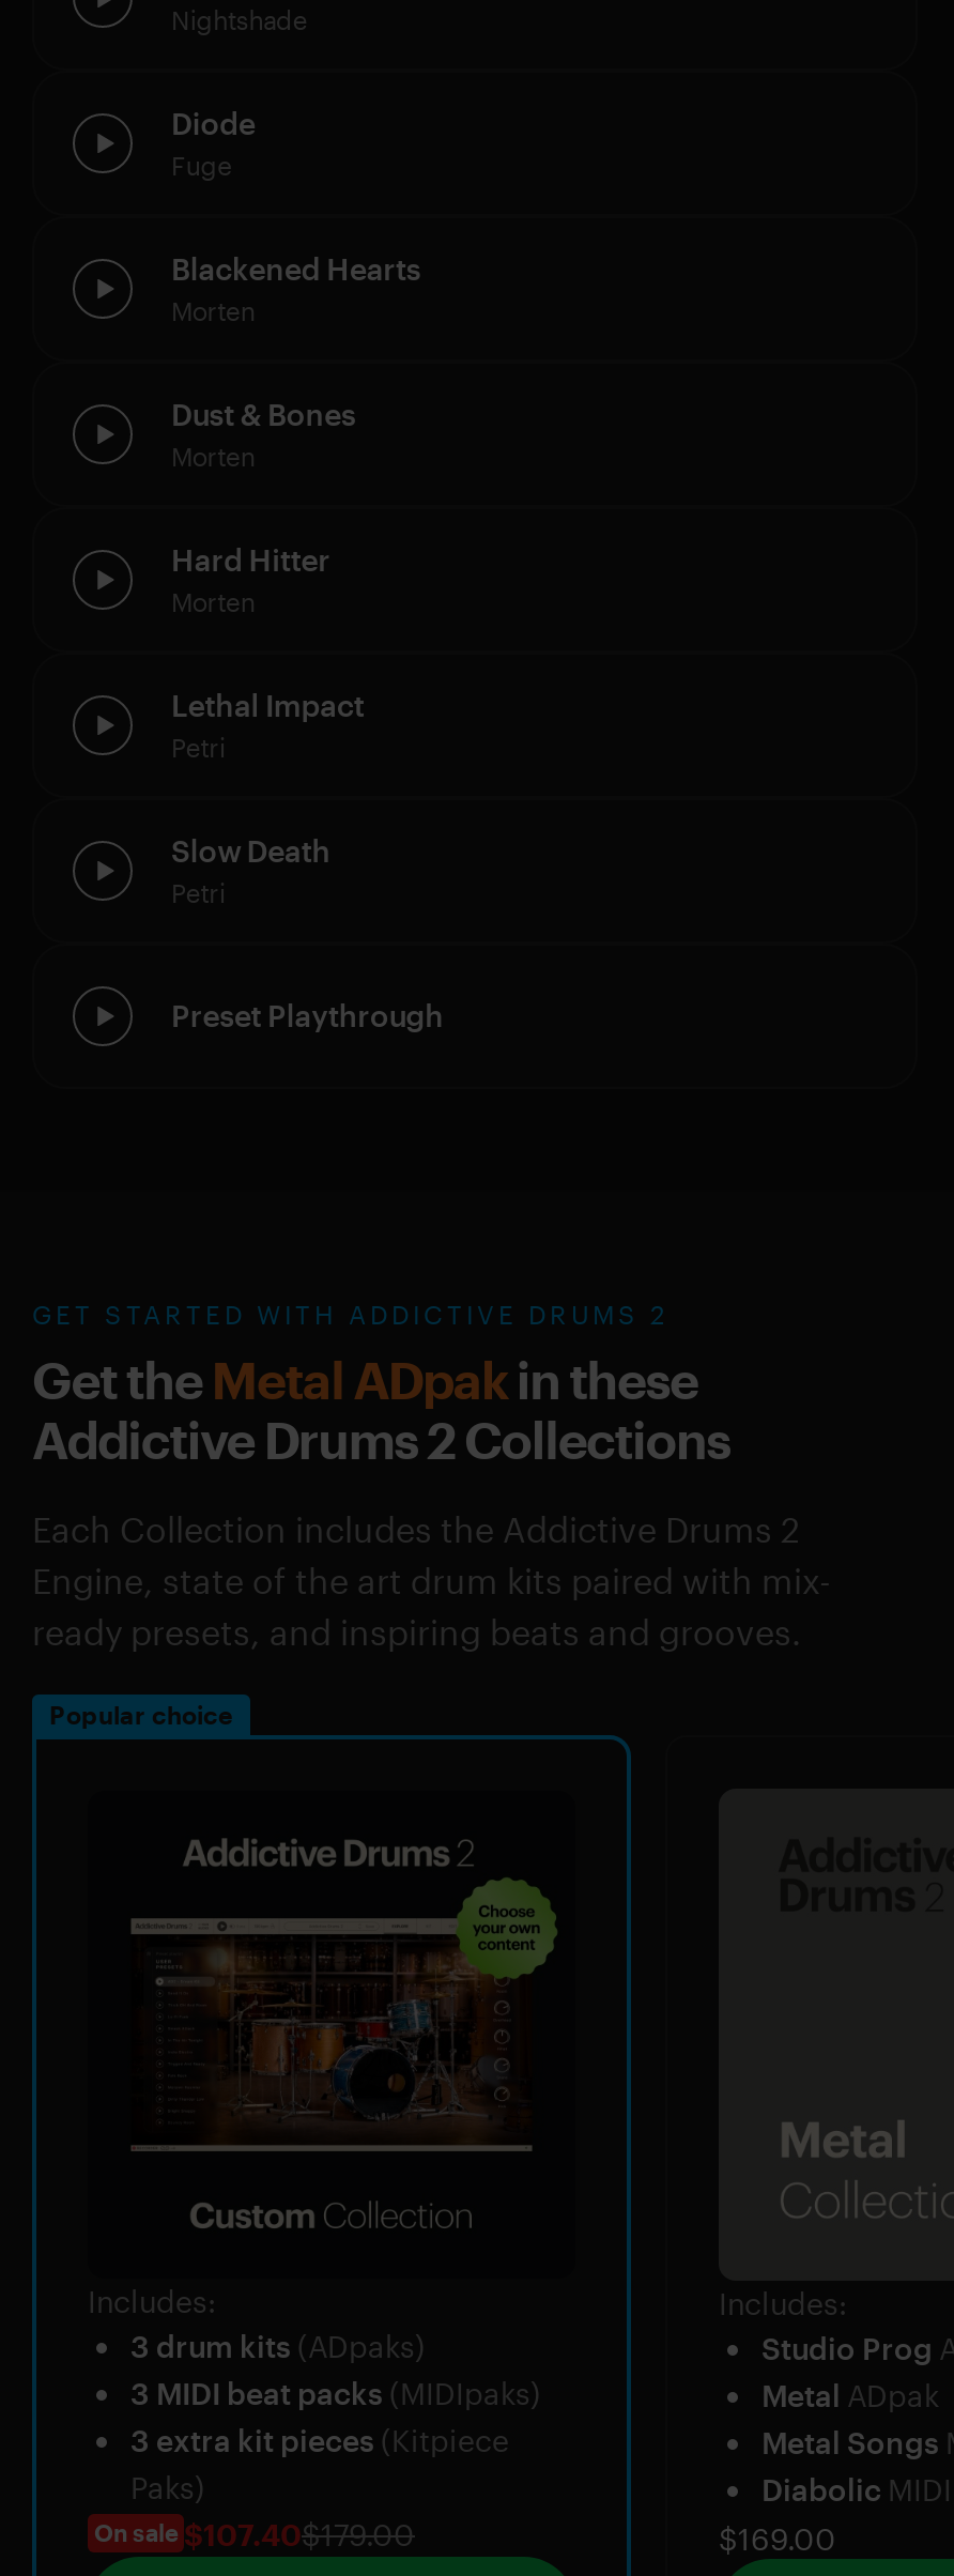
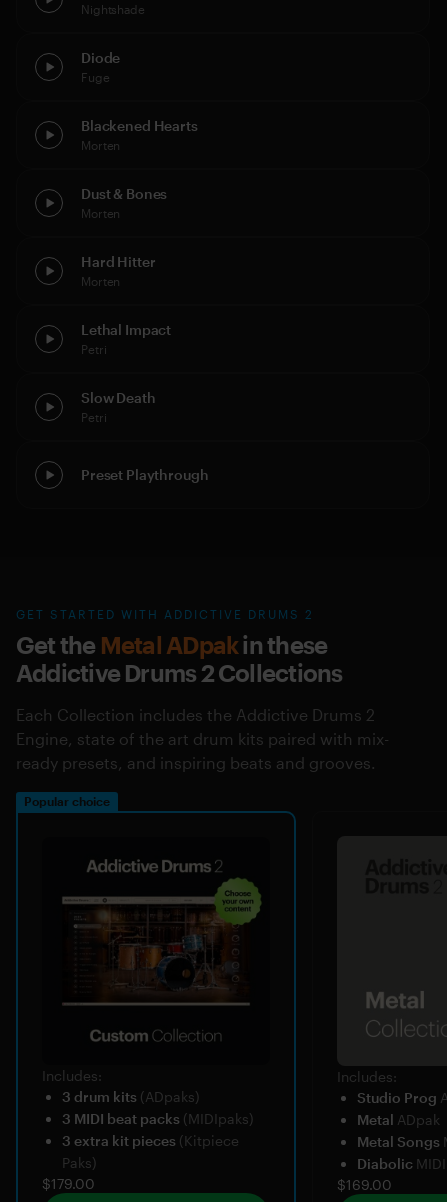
[94,2516,415,2552] On sale $107.40 $179.00 -> [42,1175,95,1192] $179.00

